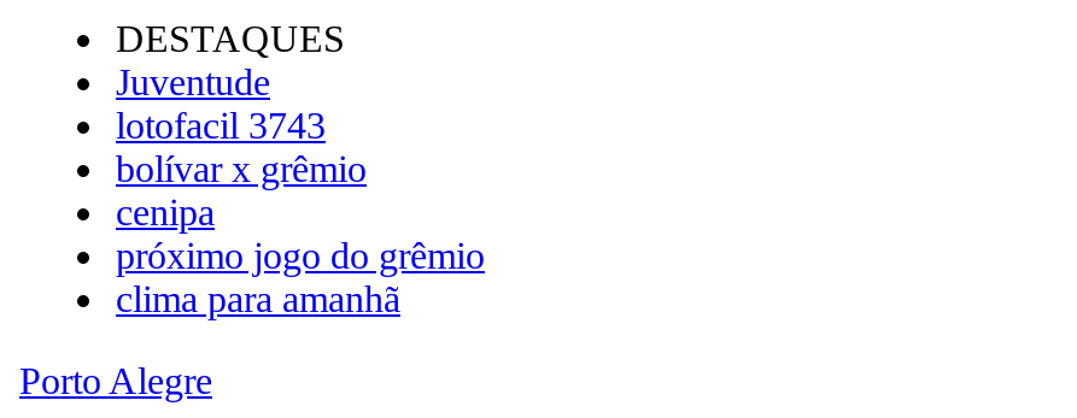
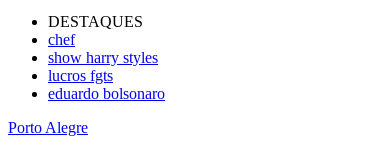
[116,61,485,319] Juventude | lotofacil 3743 | bolívar x grêmio | cenipa | próximo jogo do grêmio | clima para amanhã -> [48,31,165,102] chef | show harry styles | lucros fgts | eduardo bolsonaro

